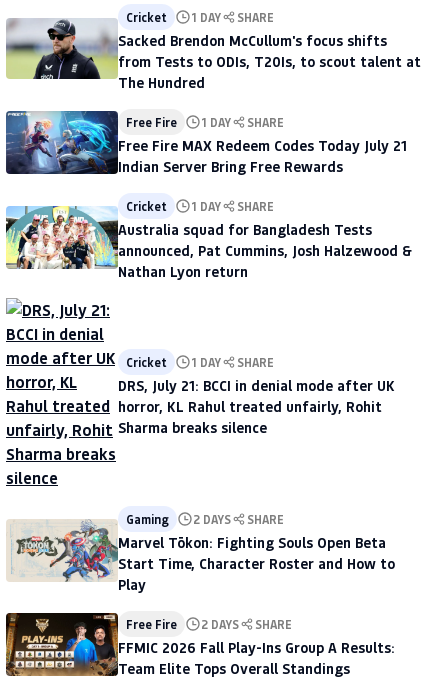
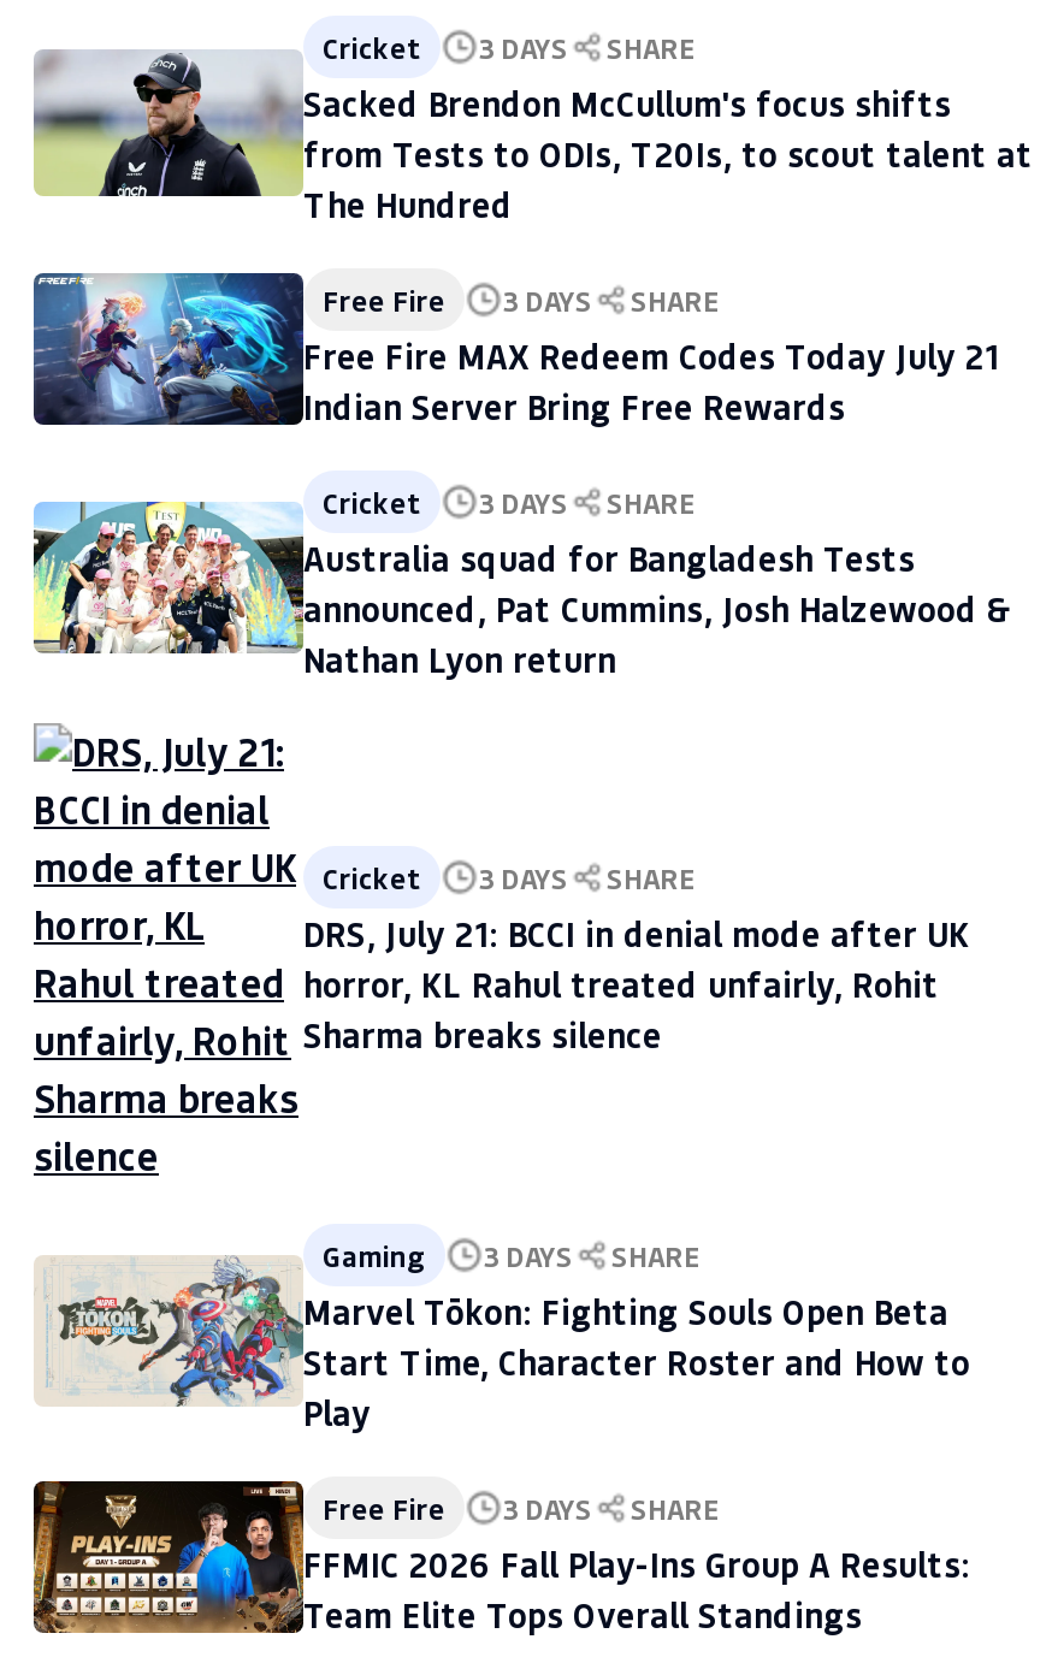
[126,9,274,25] Cricket 1 DAY SHARE -> [323,27,696,66] Cricket 3 DAYS SHARE
[126,114,284,130] Free Fire 1 DAY SHARE -> [323,280,720,318] Free Fire 3 DAYS SHARE
[126,198,274,214] Cricket 1 DAY SHARE -> [323,482,696,521] Cricket 3 DAYS SHARE
[126,354,274,370] Cricket 1 DAY SHARE -> [323,859,696,897] Cricket 3 DAYS SHARE
[126,511,284,527] Gaming 2 DAYS SHARE -> [323,1235,701,1274] Gaming 3 DAYS SHARE
[126,616,292,632] Free Fire 2 DAYS SHARE -> [323,1488,720,1527] Free Fire 3 DAYS SHARE

